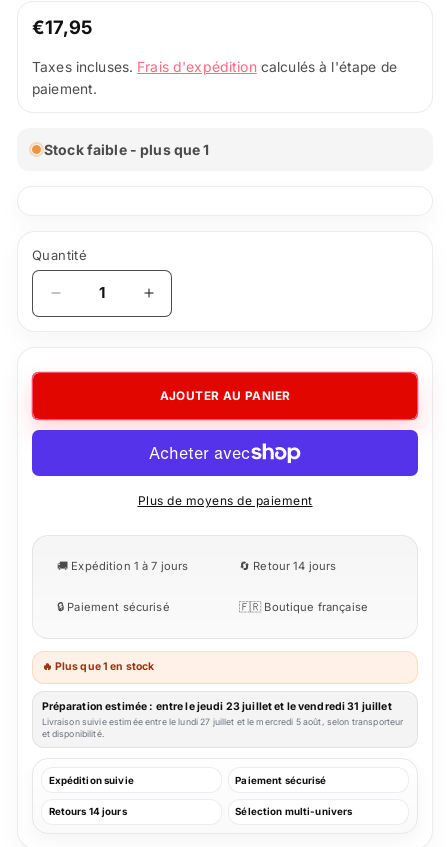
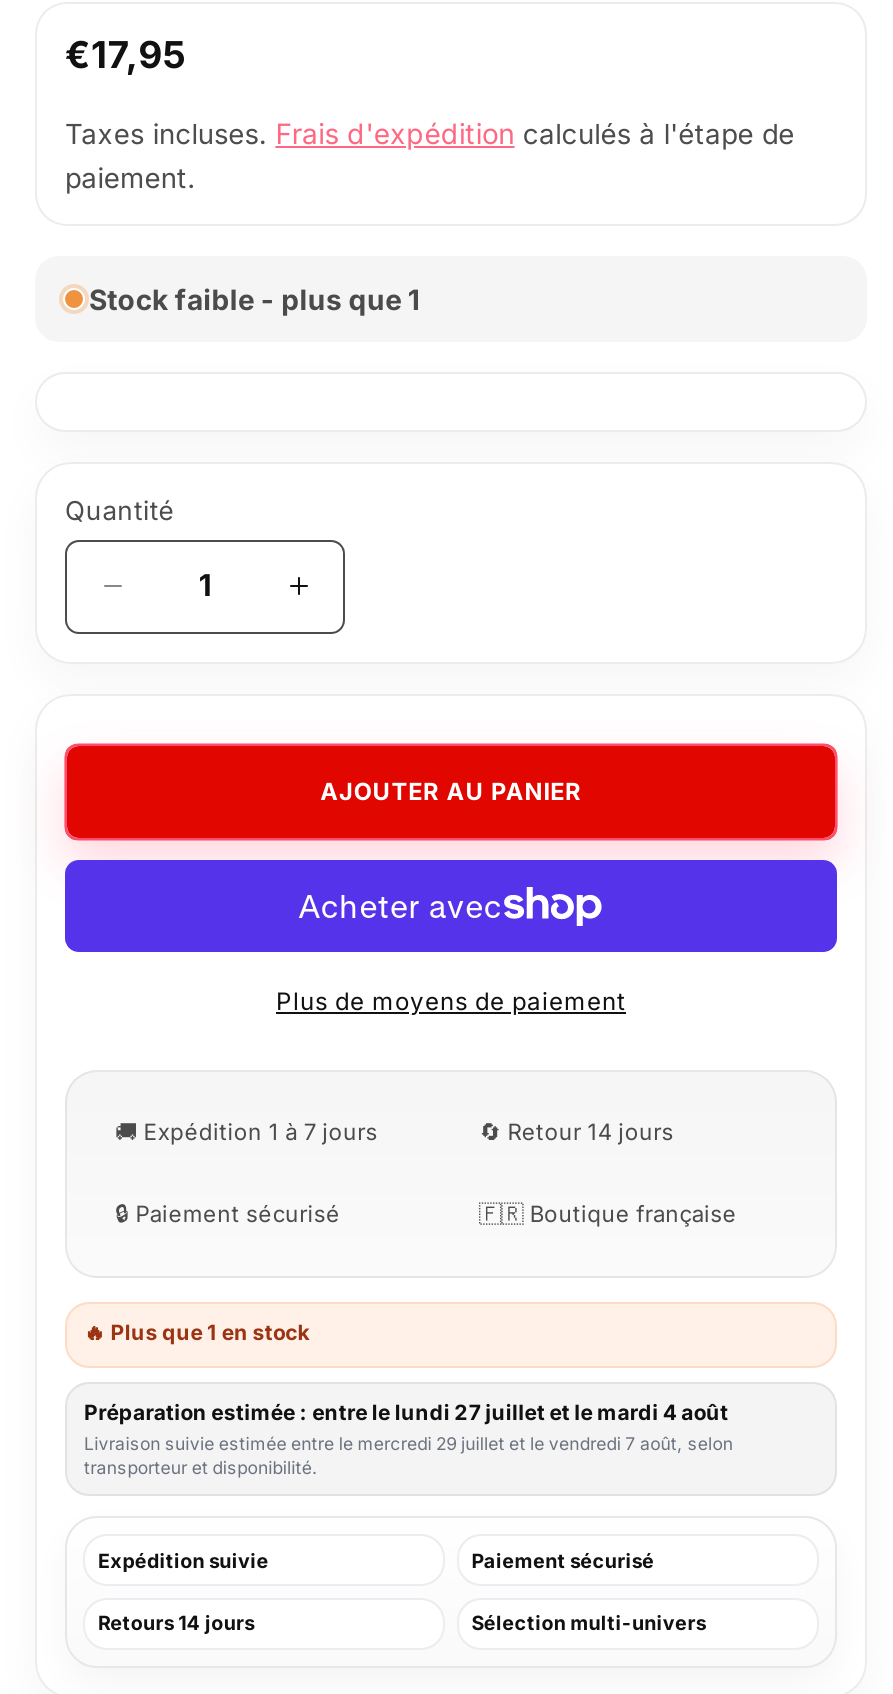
[41,700,403,739] Préparation estimée : entre le jeudi 23 juillet et le vendredi 31 juillet | Livraison suivie estimée entre le lundi 27 juillet et le mercredi 5 août, selon transporteur | et disponibilité. -> [84,1400,733,1477] Préparation estimée : entre le lundi 27 juillet et le mardi 4 août | Livraison suivie estimée entre le mercredi 29 juillet et le vendredi 7 août, selon | transporteur et disponibilité.

